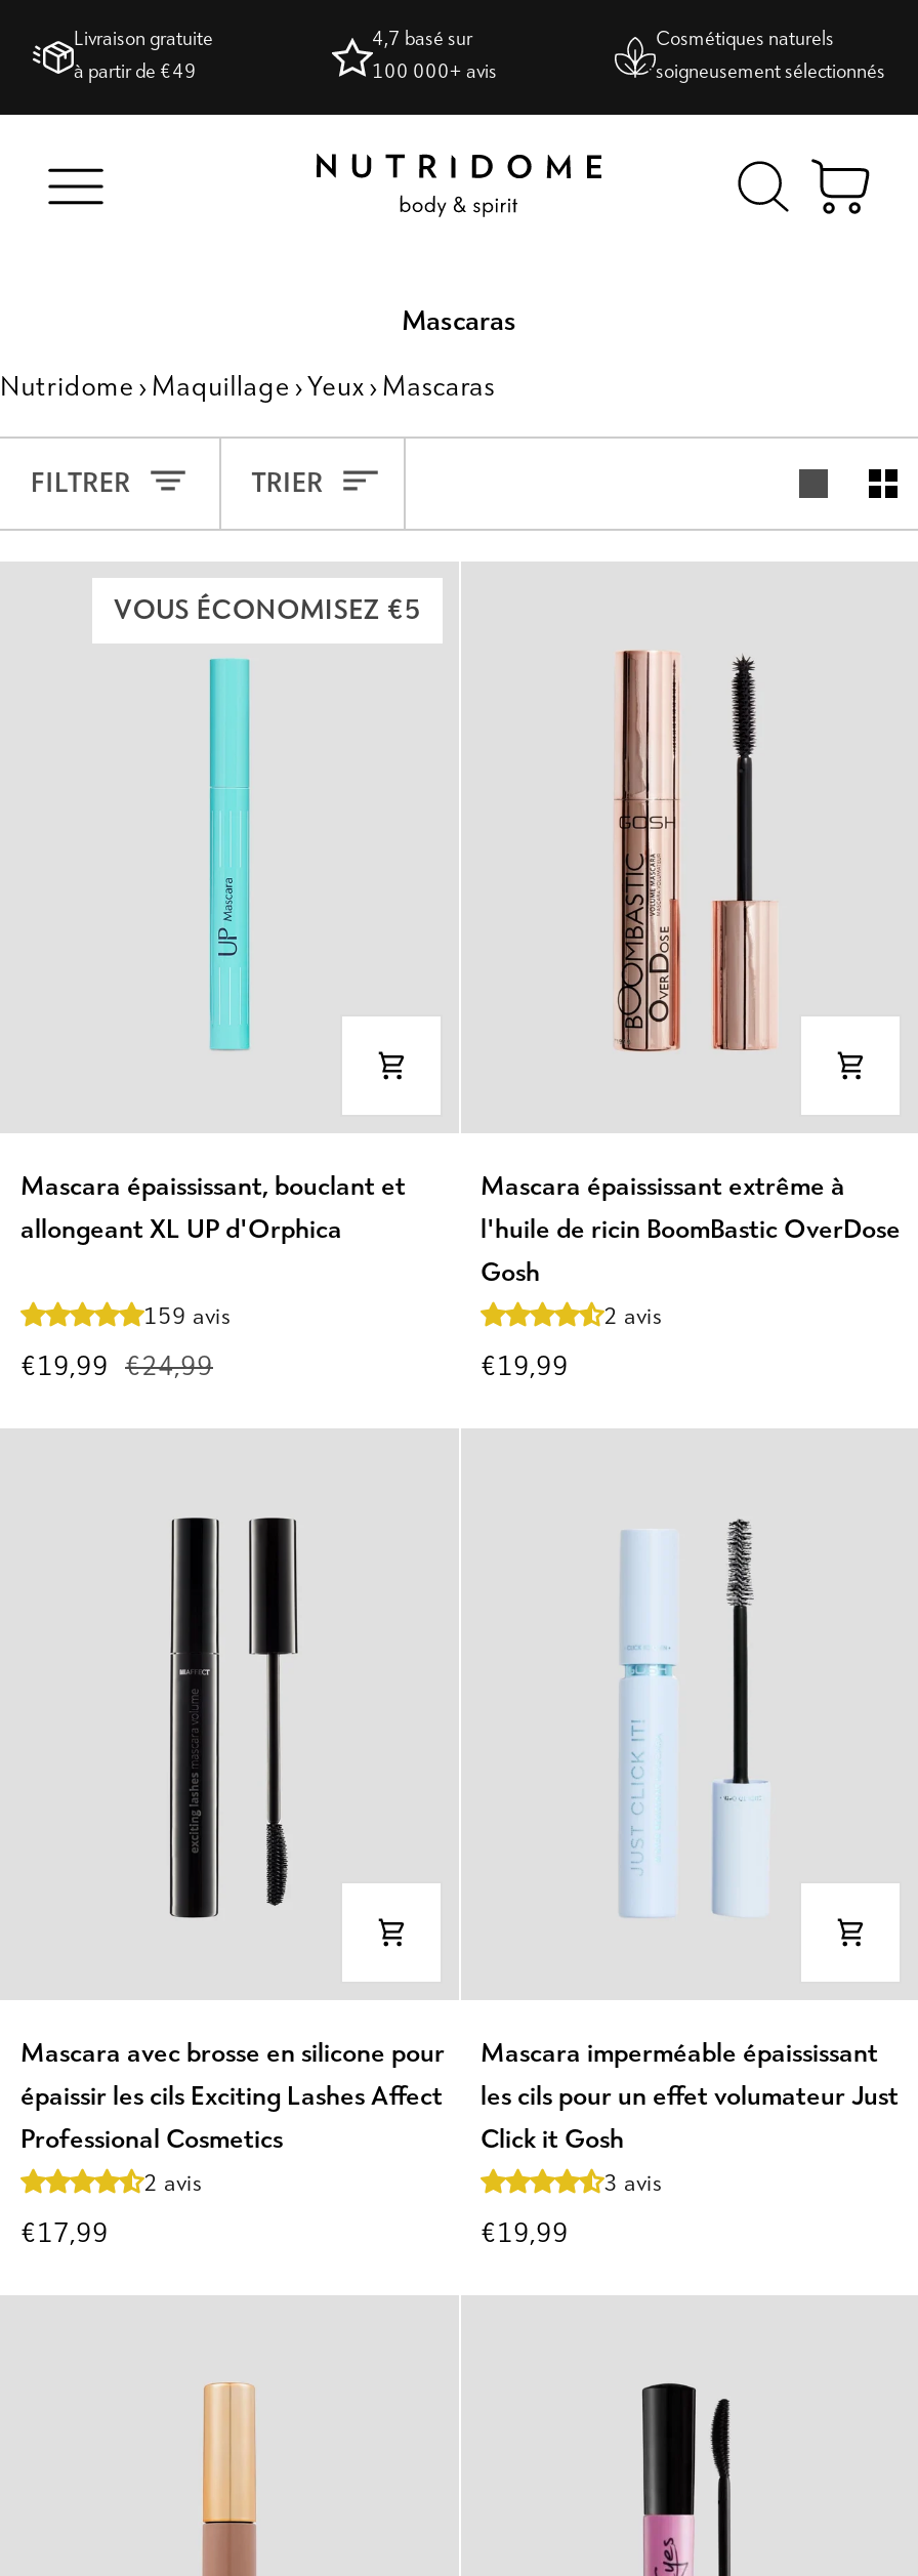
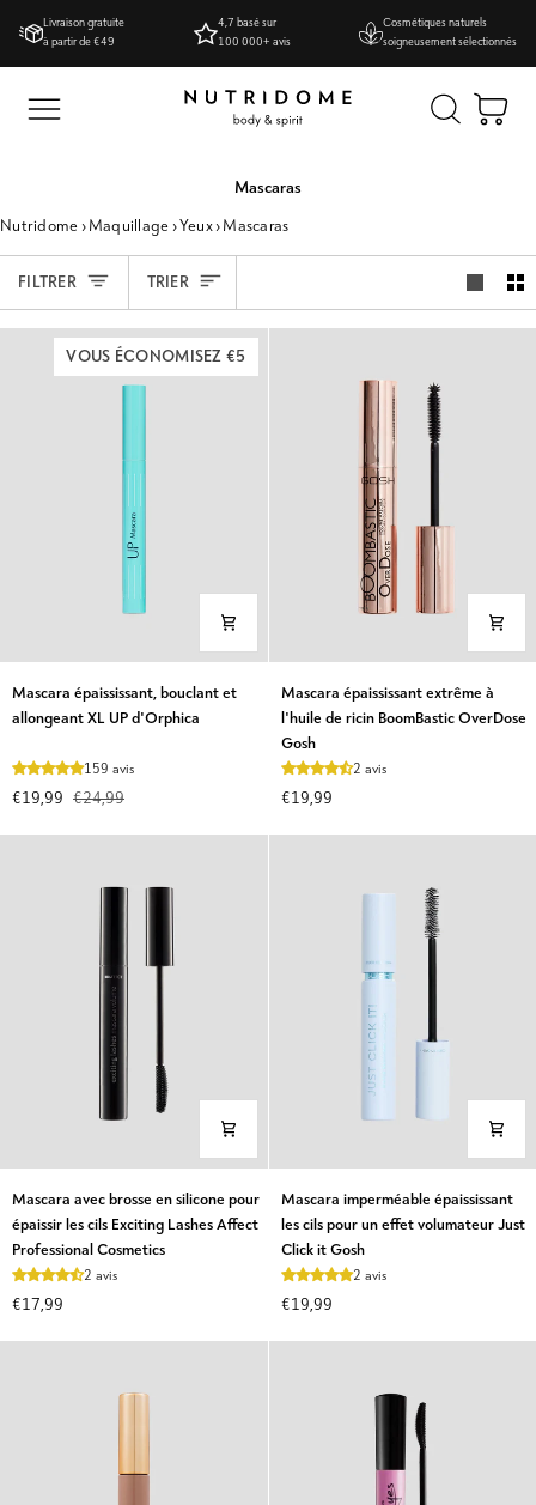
[603,2171,661,2196] 3 avis -> [352,1269,386,1283] 2 avis

